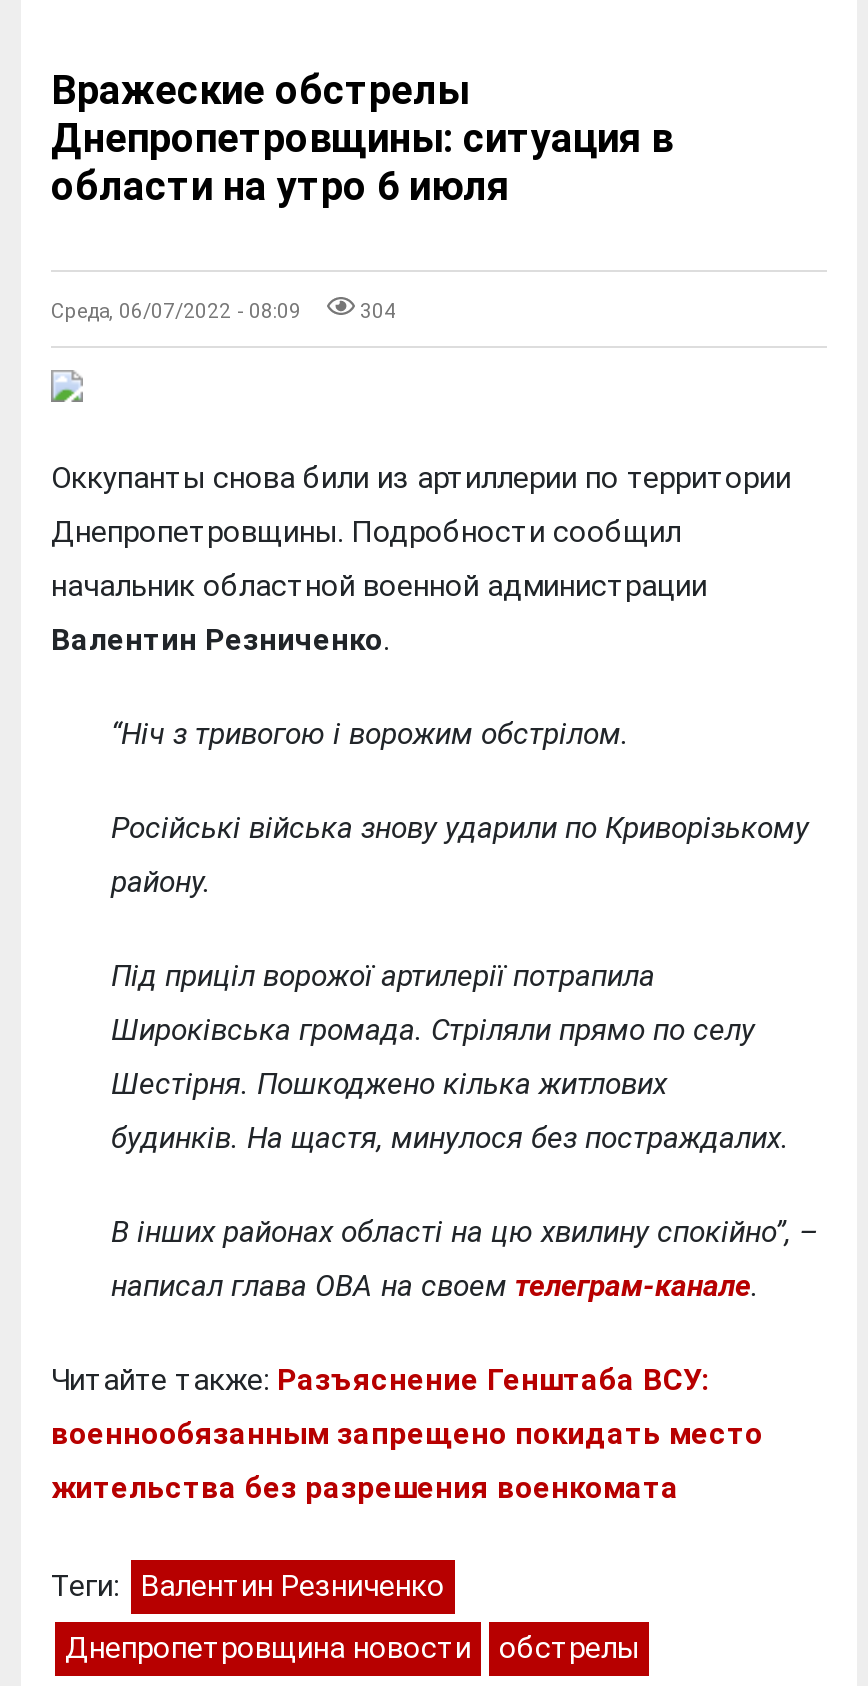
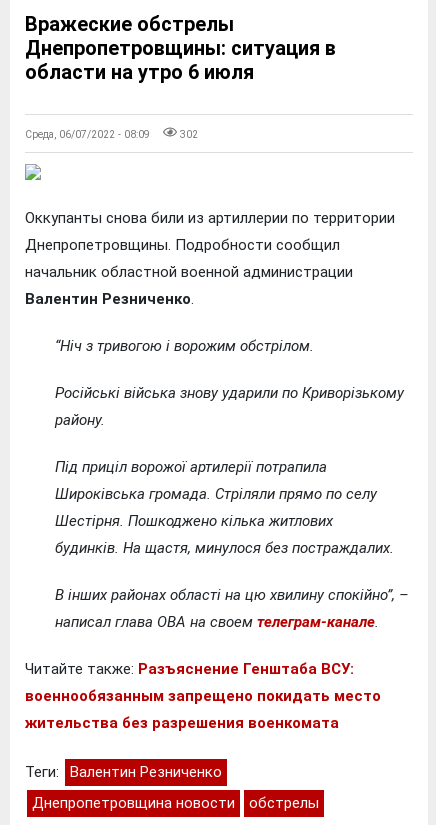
[354,300,396,322] 304 -> [176,129,197,140] 302

